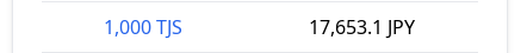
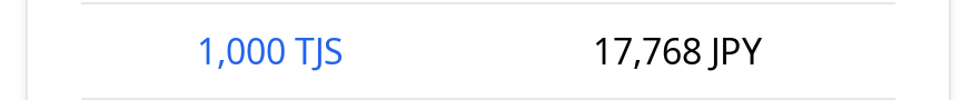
[308,14,414,40] 17,653.1 JPY -> [593,27,762,76] 17,768 JPY

